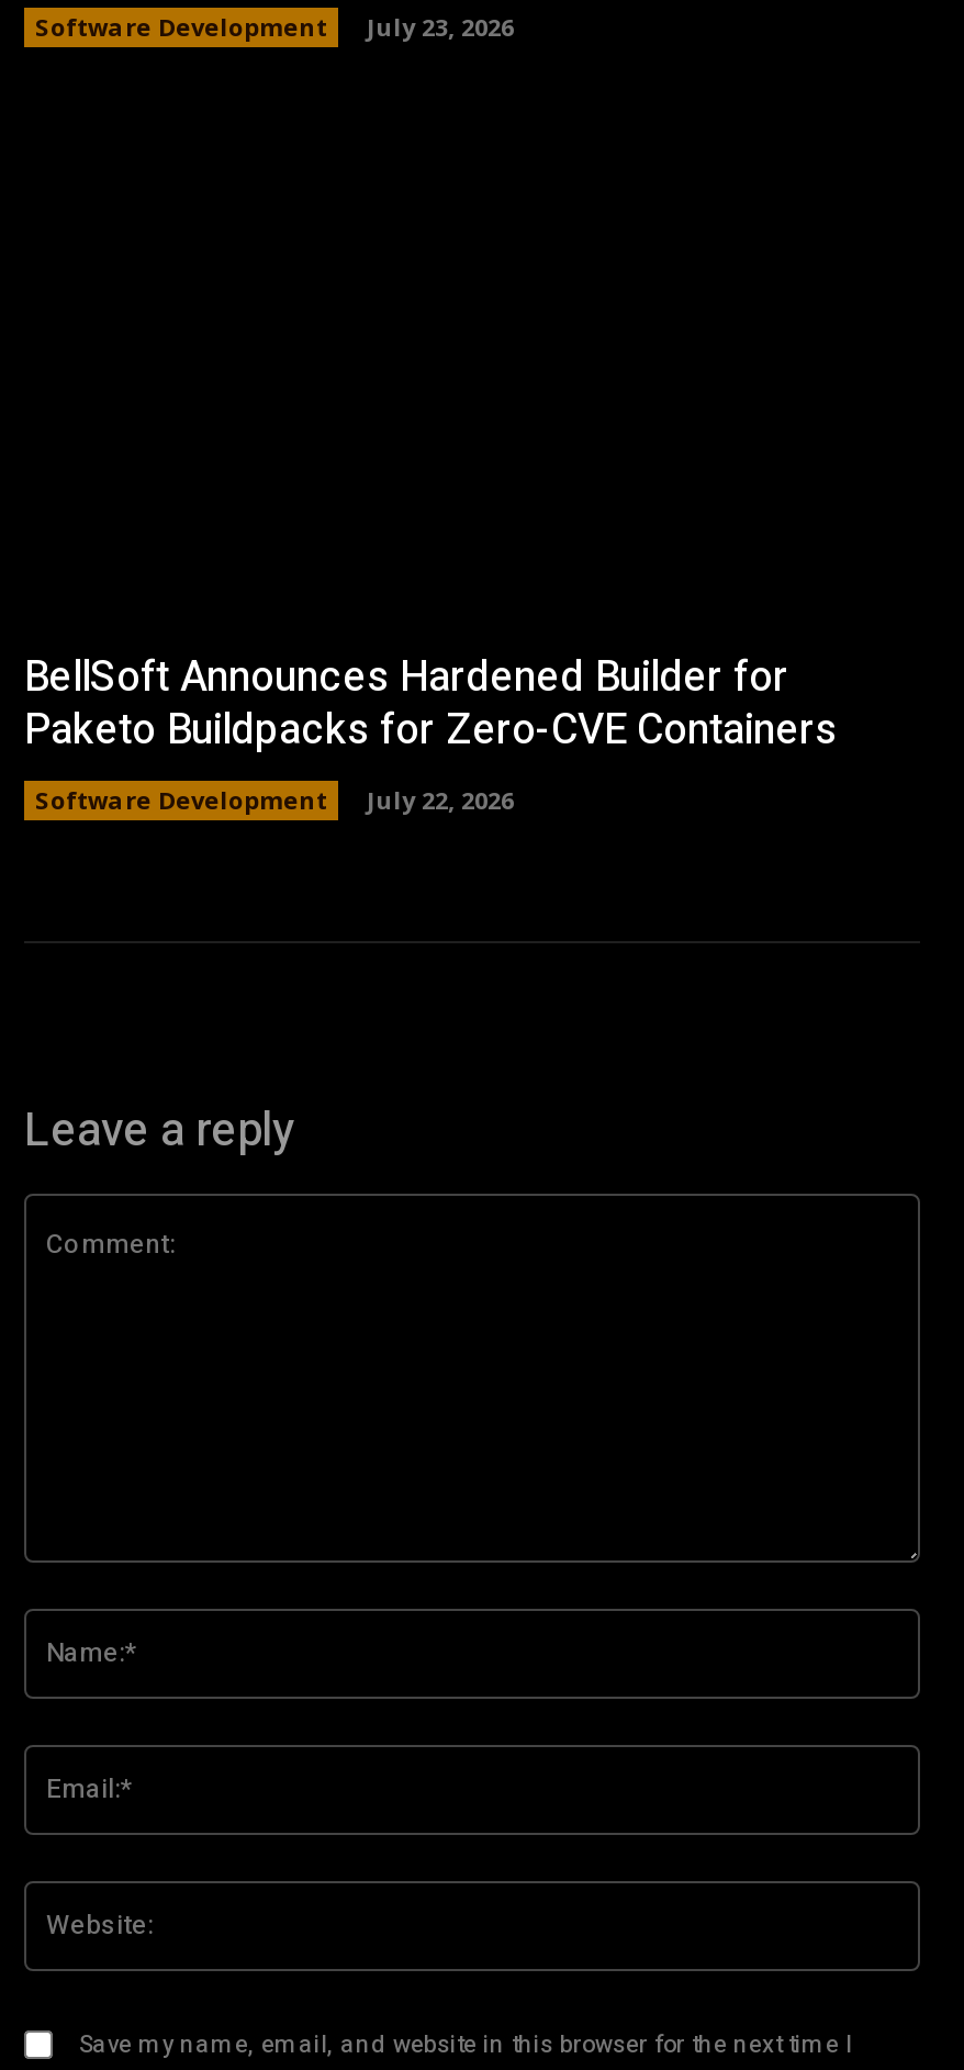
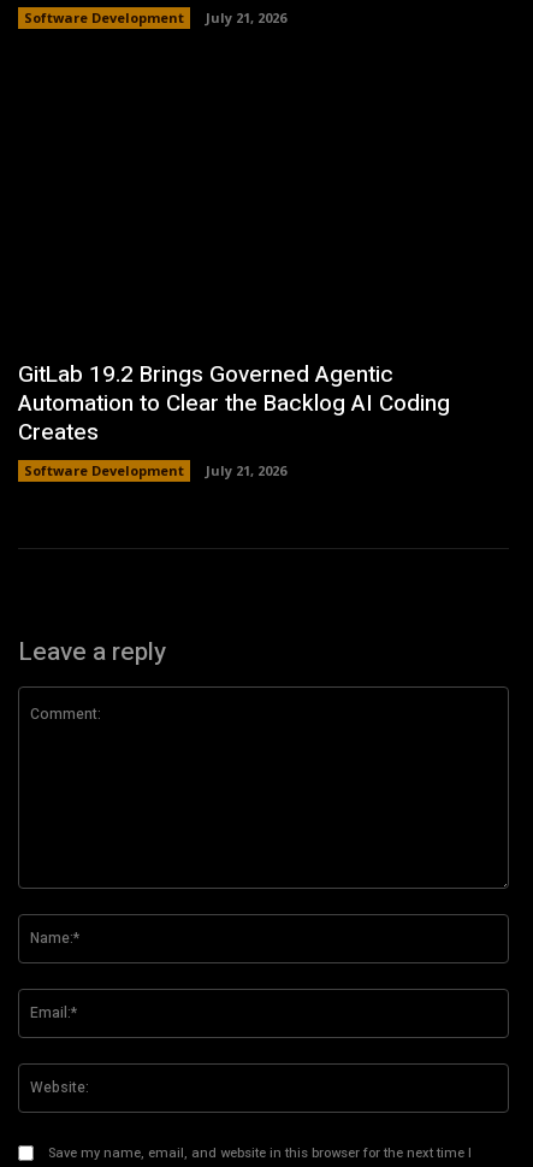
[35,10,514,43] Software Development July 23, 2026 -> [24,8,286,26] Software Development July 21, 2026
[24,648,837,762] BellSoft Announces Hardened Builder for | Paketo Buildpacks for Zero-CVE Containers -> [18,358,450,450] GitLab 19.2 Brings Governed Agentic | Automation to Clear the Backlog AI Coding | Creates
[35,784,514,817] Software Development July 22, 2026 -> [24,462,286,480] Software Development July 21, 2026

